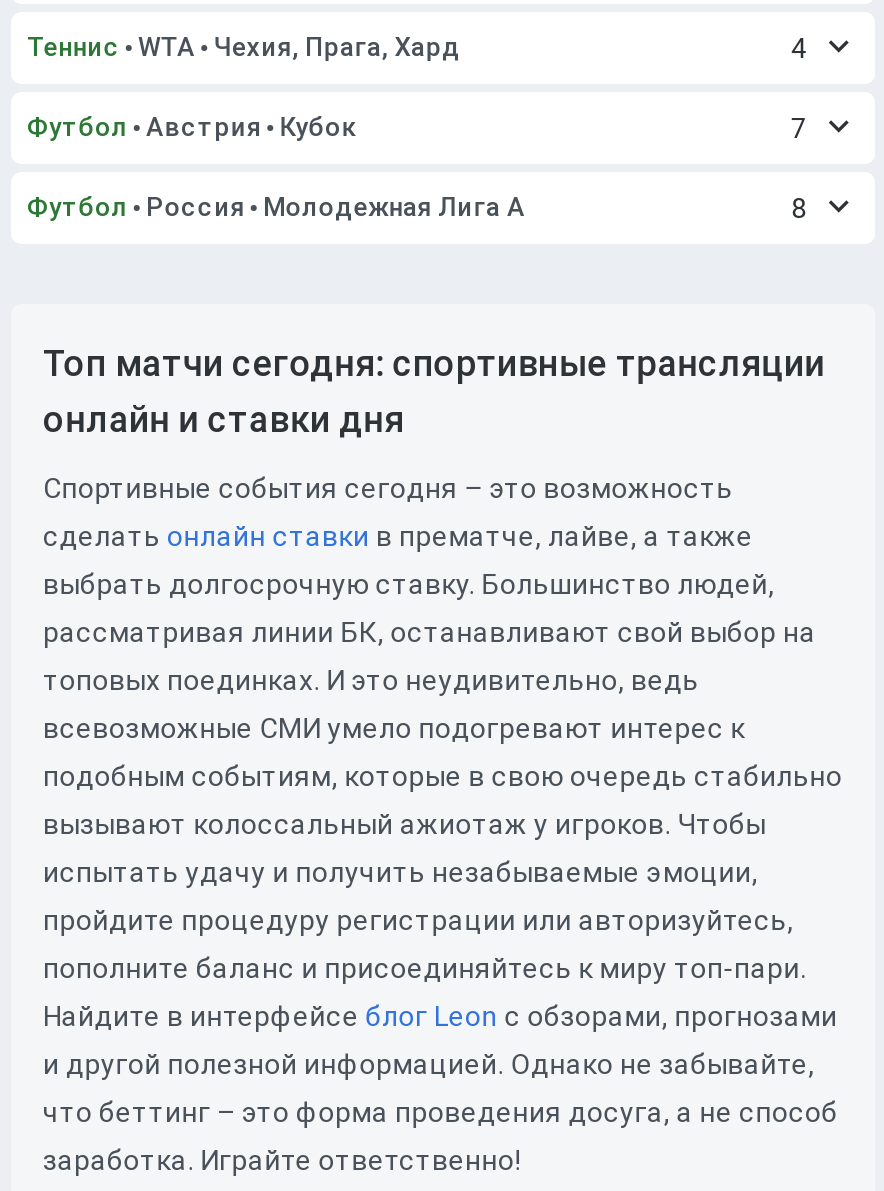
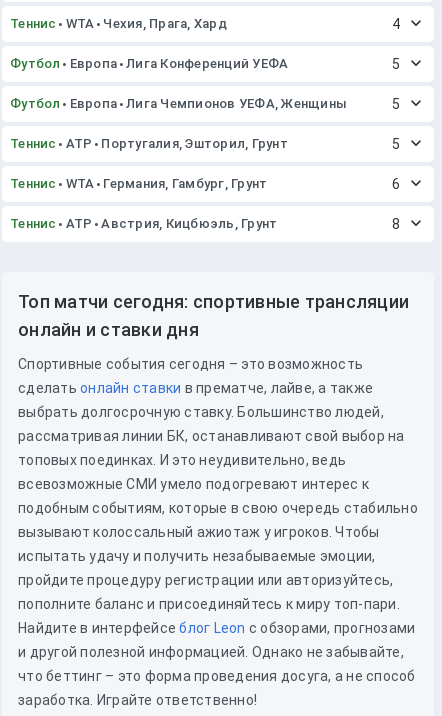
[27,112,807,222] Футбол Австрия Кубок | 7 | Футбол Россия Молодежная Лига А -> [10,56,400,231] Футбол Европа Лига Конференций УЕФА | 5 | Футбол Европа Лига Чемпионов УЕФА, Женщины | 5 | Теннис ATP Португалия, Эшторил, Грунт | 5 | Теннис WTA Германия, Гамбург, Грунт | 6 | Теннис ATP Австрия, Кицбюэль, Грунт

